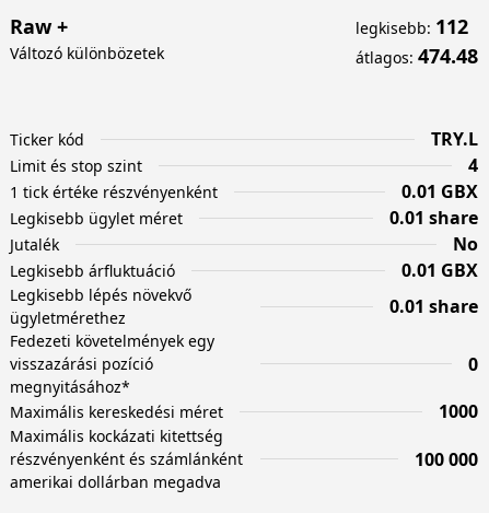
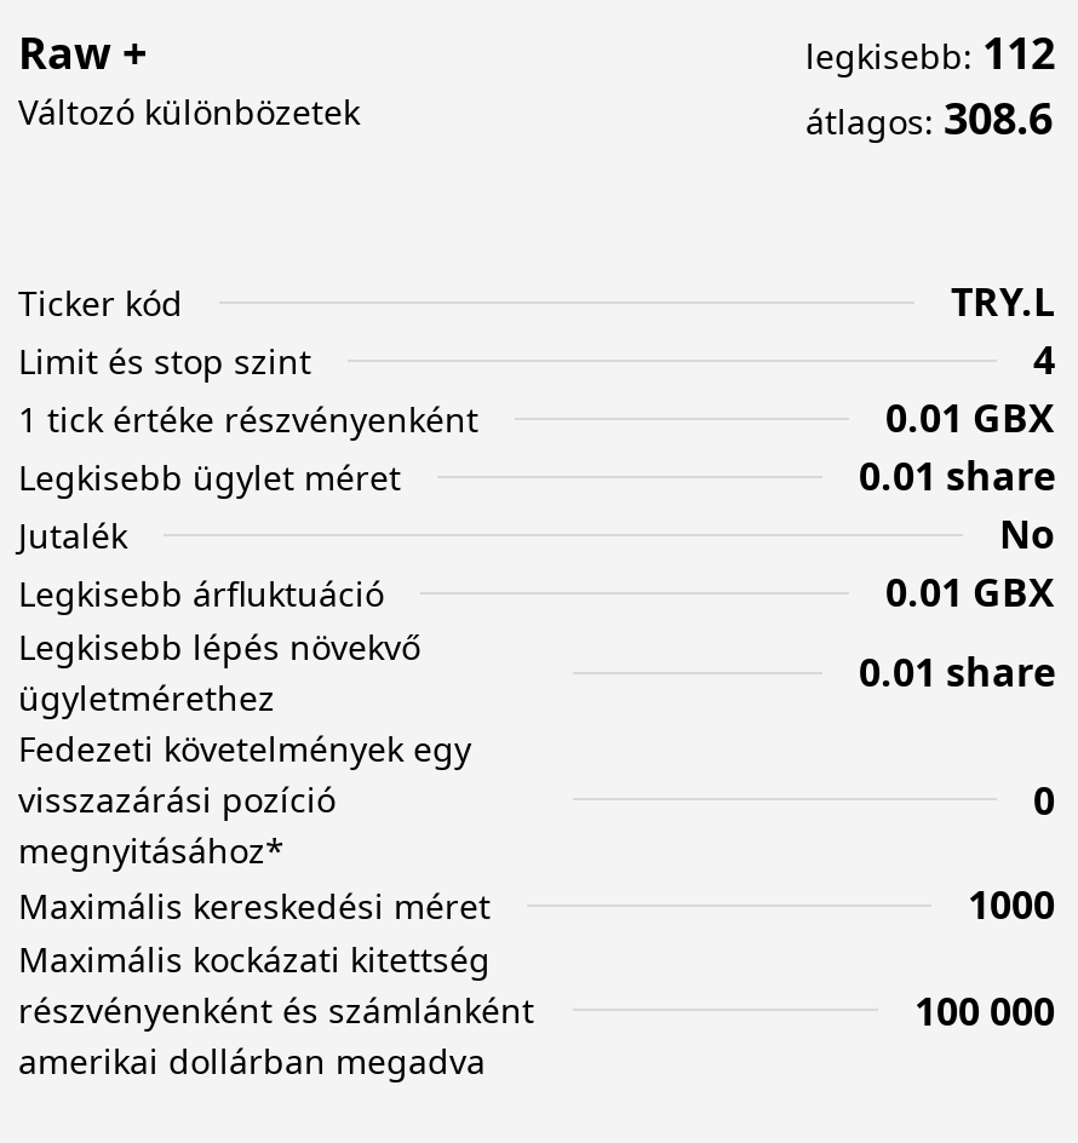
[356,43,478,69] átlagos: 474.48 -> [805,88,1053,147] átlagos: 308.6

